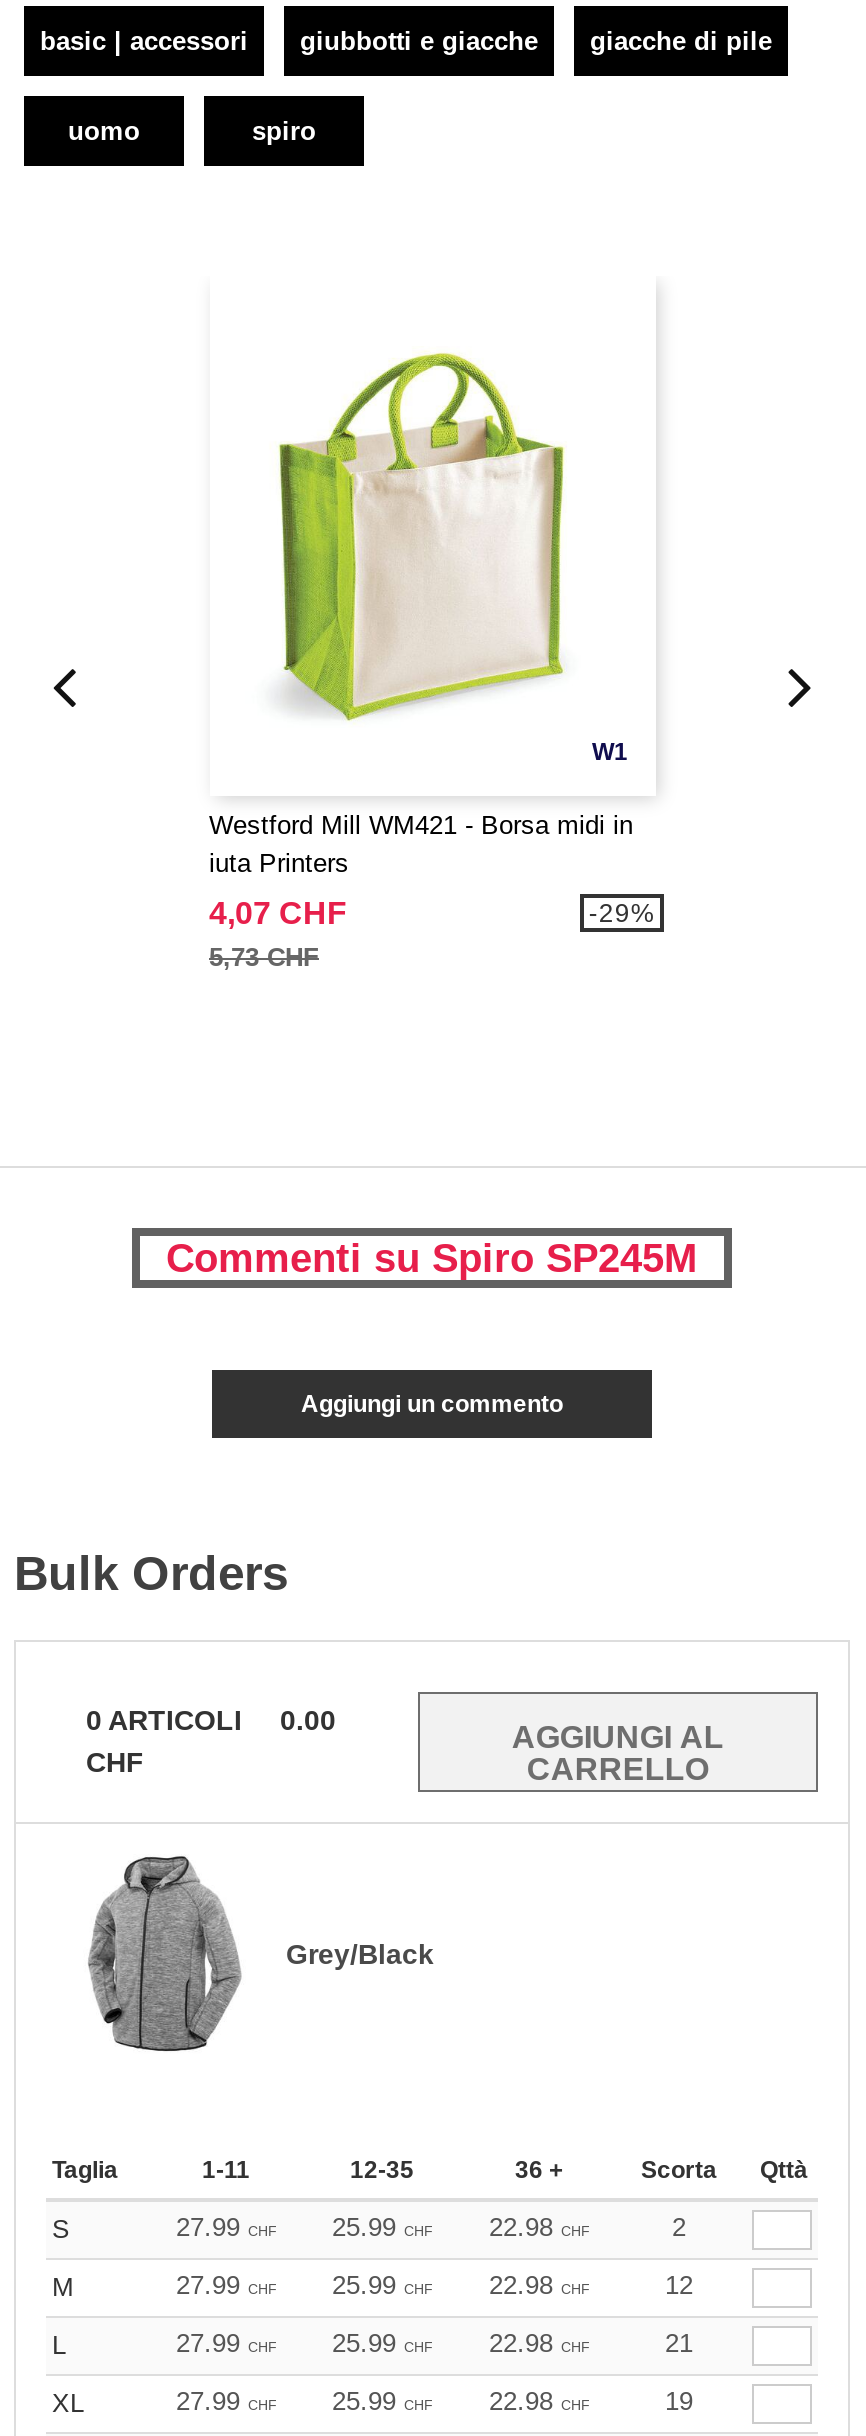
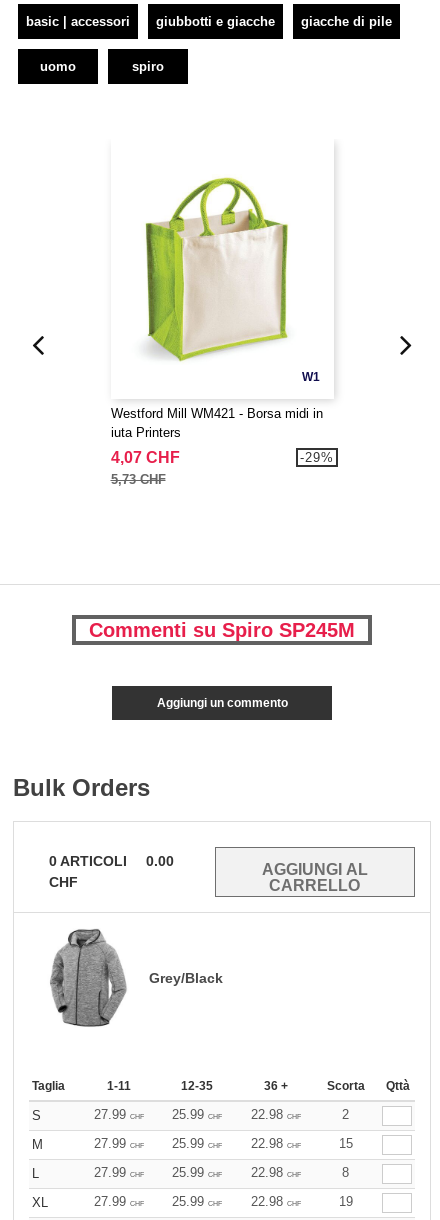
[665,2271,693,2301] 12 -> [338,1136,352,1151] 15
[665,2329,693,2359] 21 -> [342,1165,349,1180] 8

